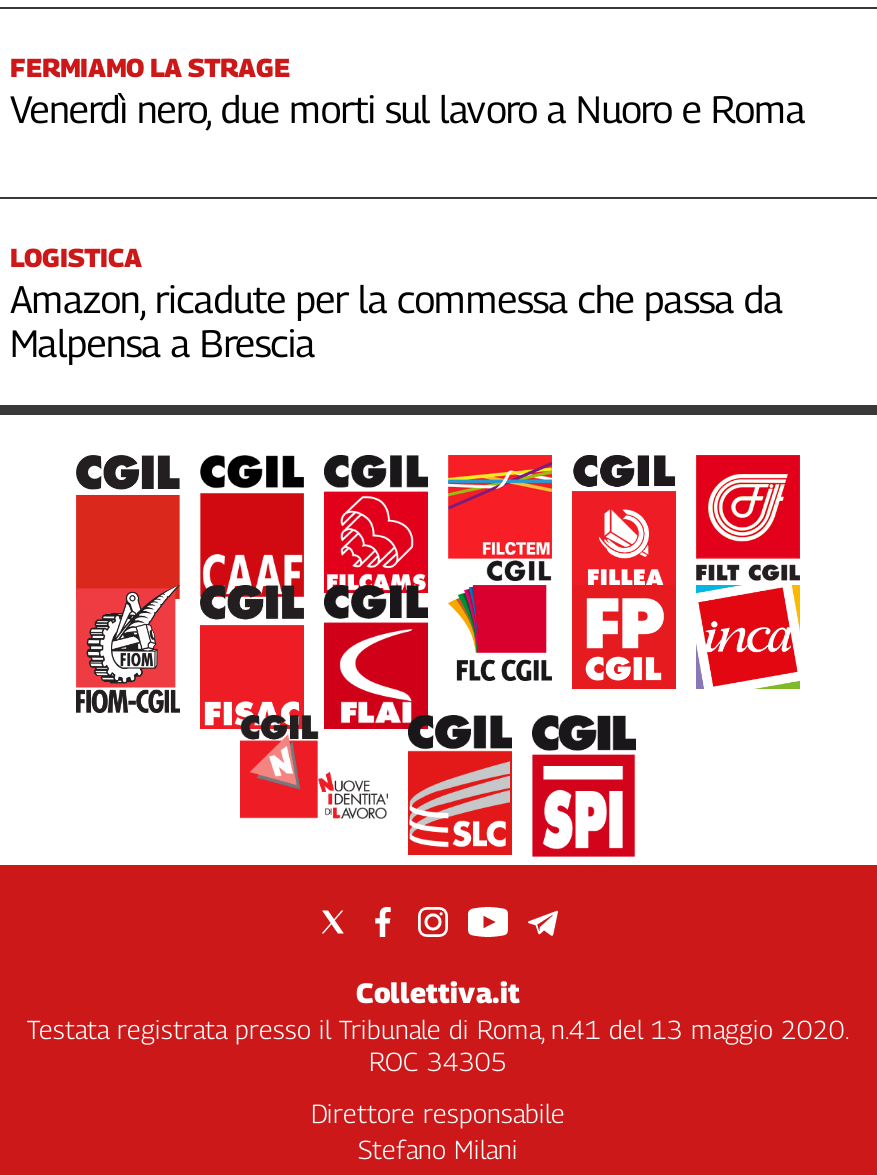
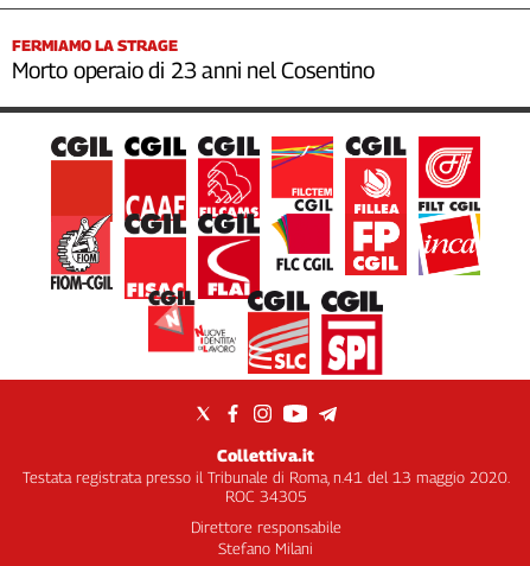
[10,87,805,365] Venerdì nero, due morti sul lavoro a Nuoro e Roma | LOGISTICA | Amazon, ricadute per la commessa che passa da | Malpensa a Brescia -> [12,57,374,83] Morto operaio di 23 anni nel Cosentino

